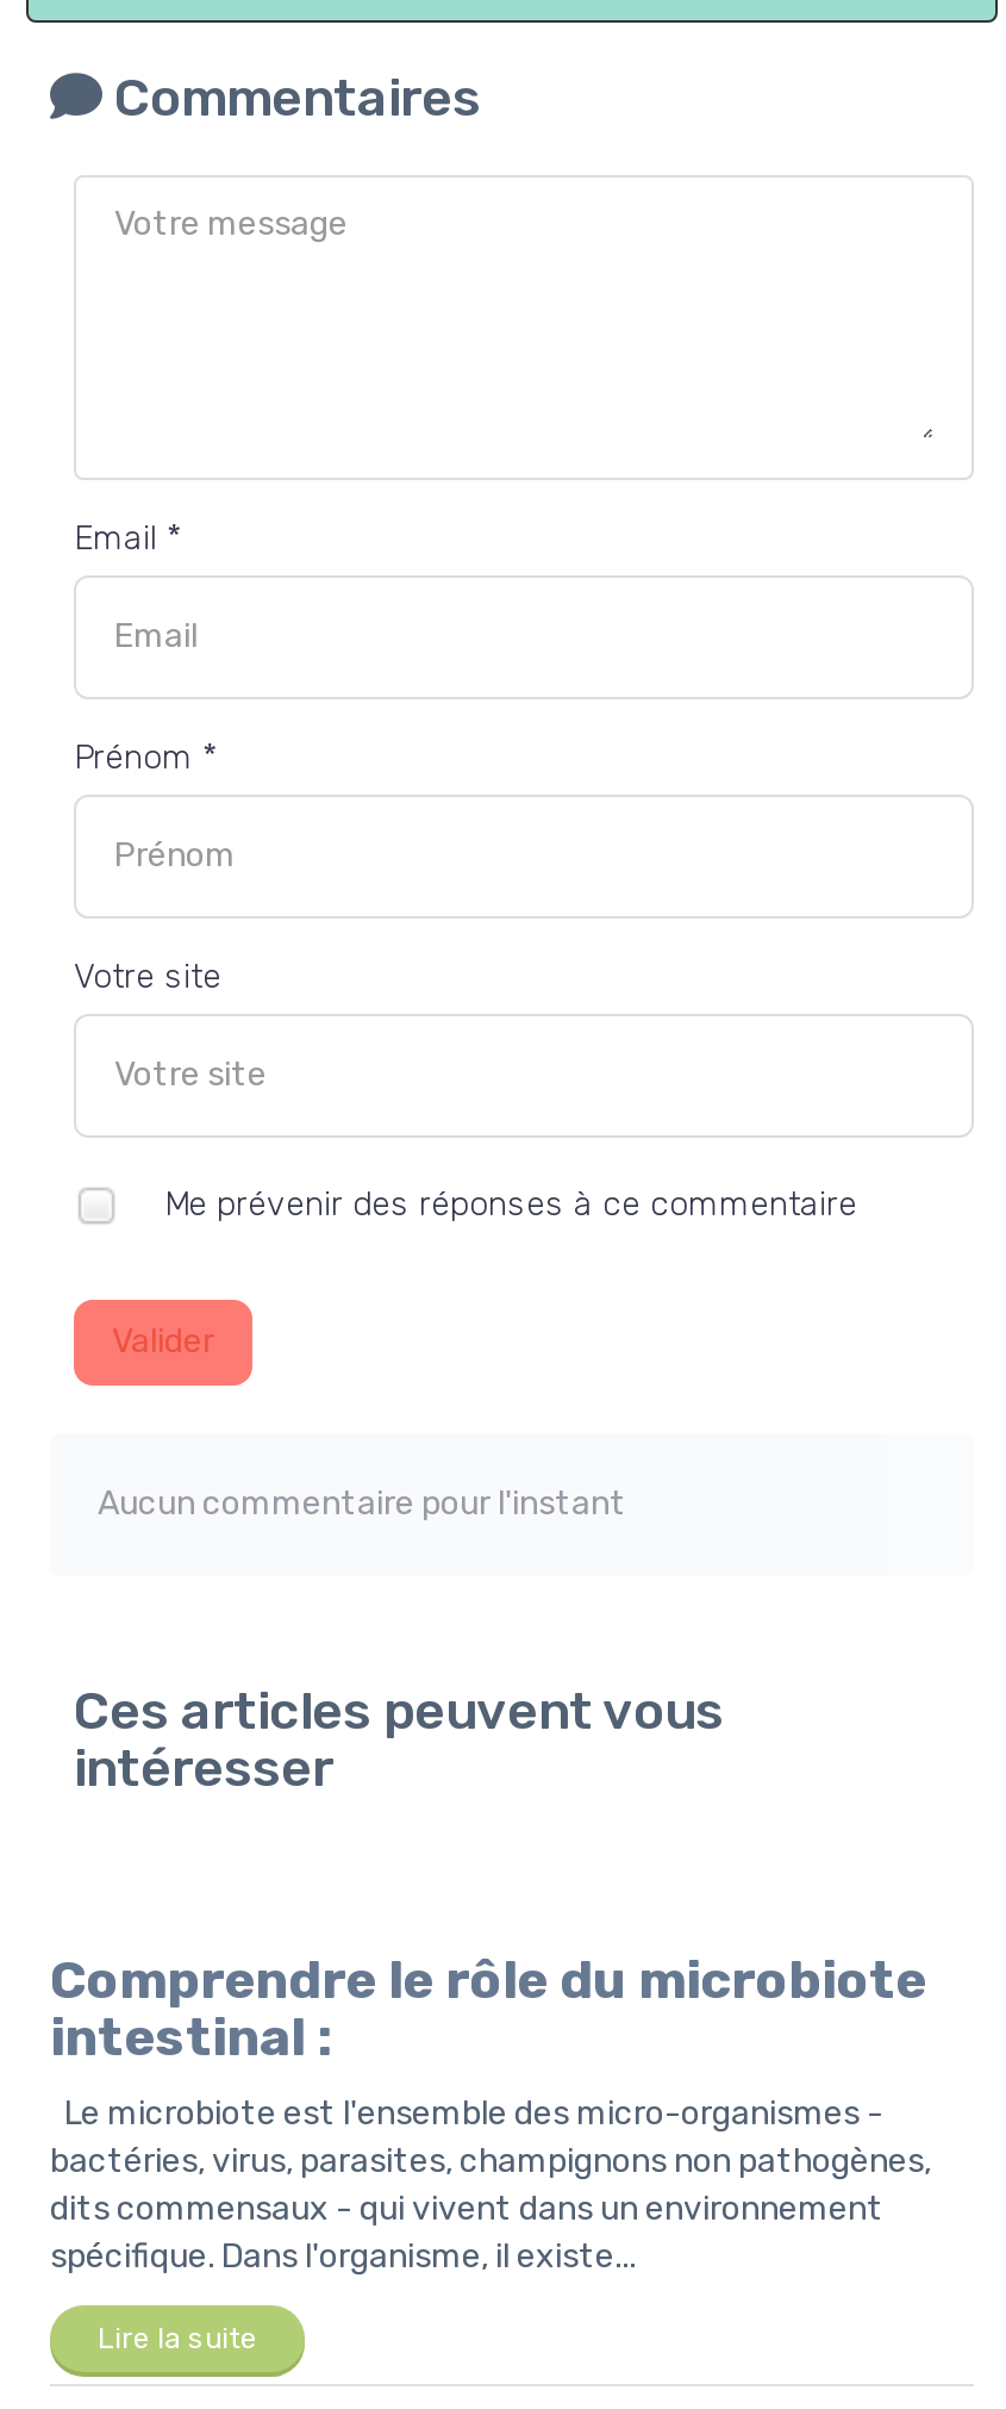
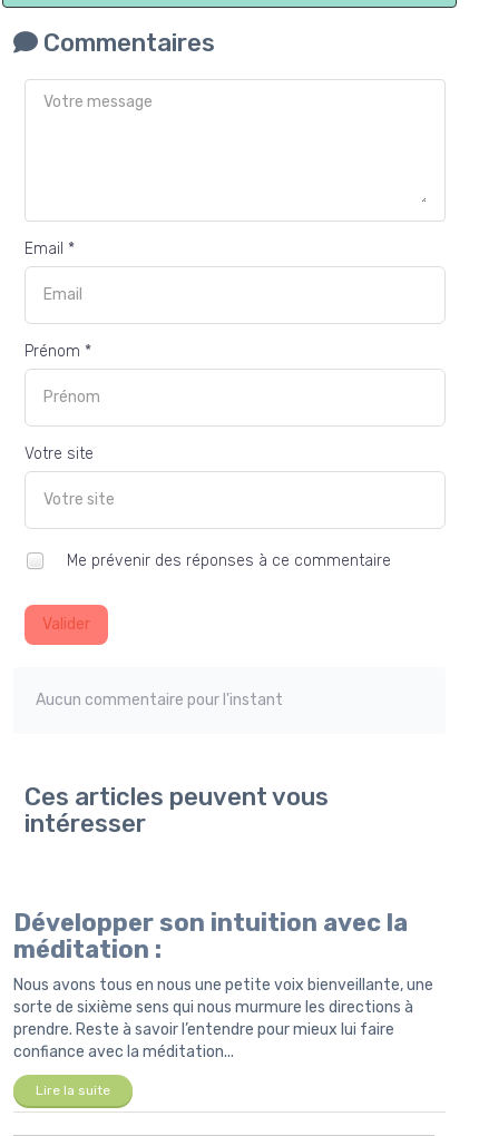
[50,1947,931,2276] Comprendre le rôle du microbiote | intestinal : | Le microbiote est l'ensemble des micro-organismes - | bactéries, virus, parasites, champignons non pathogènes, | dits commensaux - qui vivent dans un environnement | spécifique. Dans l'organisme, il existe... -> [13,907,433,1061] Développer son intuition avec la | méditation : | Nous avons tous en nous une petite voix bienveillante, une | sorte de sixième sens qui nous murmure les directions à | prendre. Reste à savoir l’entendre pour mieux lui faire | confiance avec la méditation...

